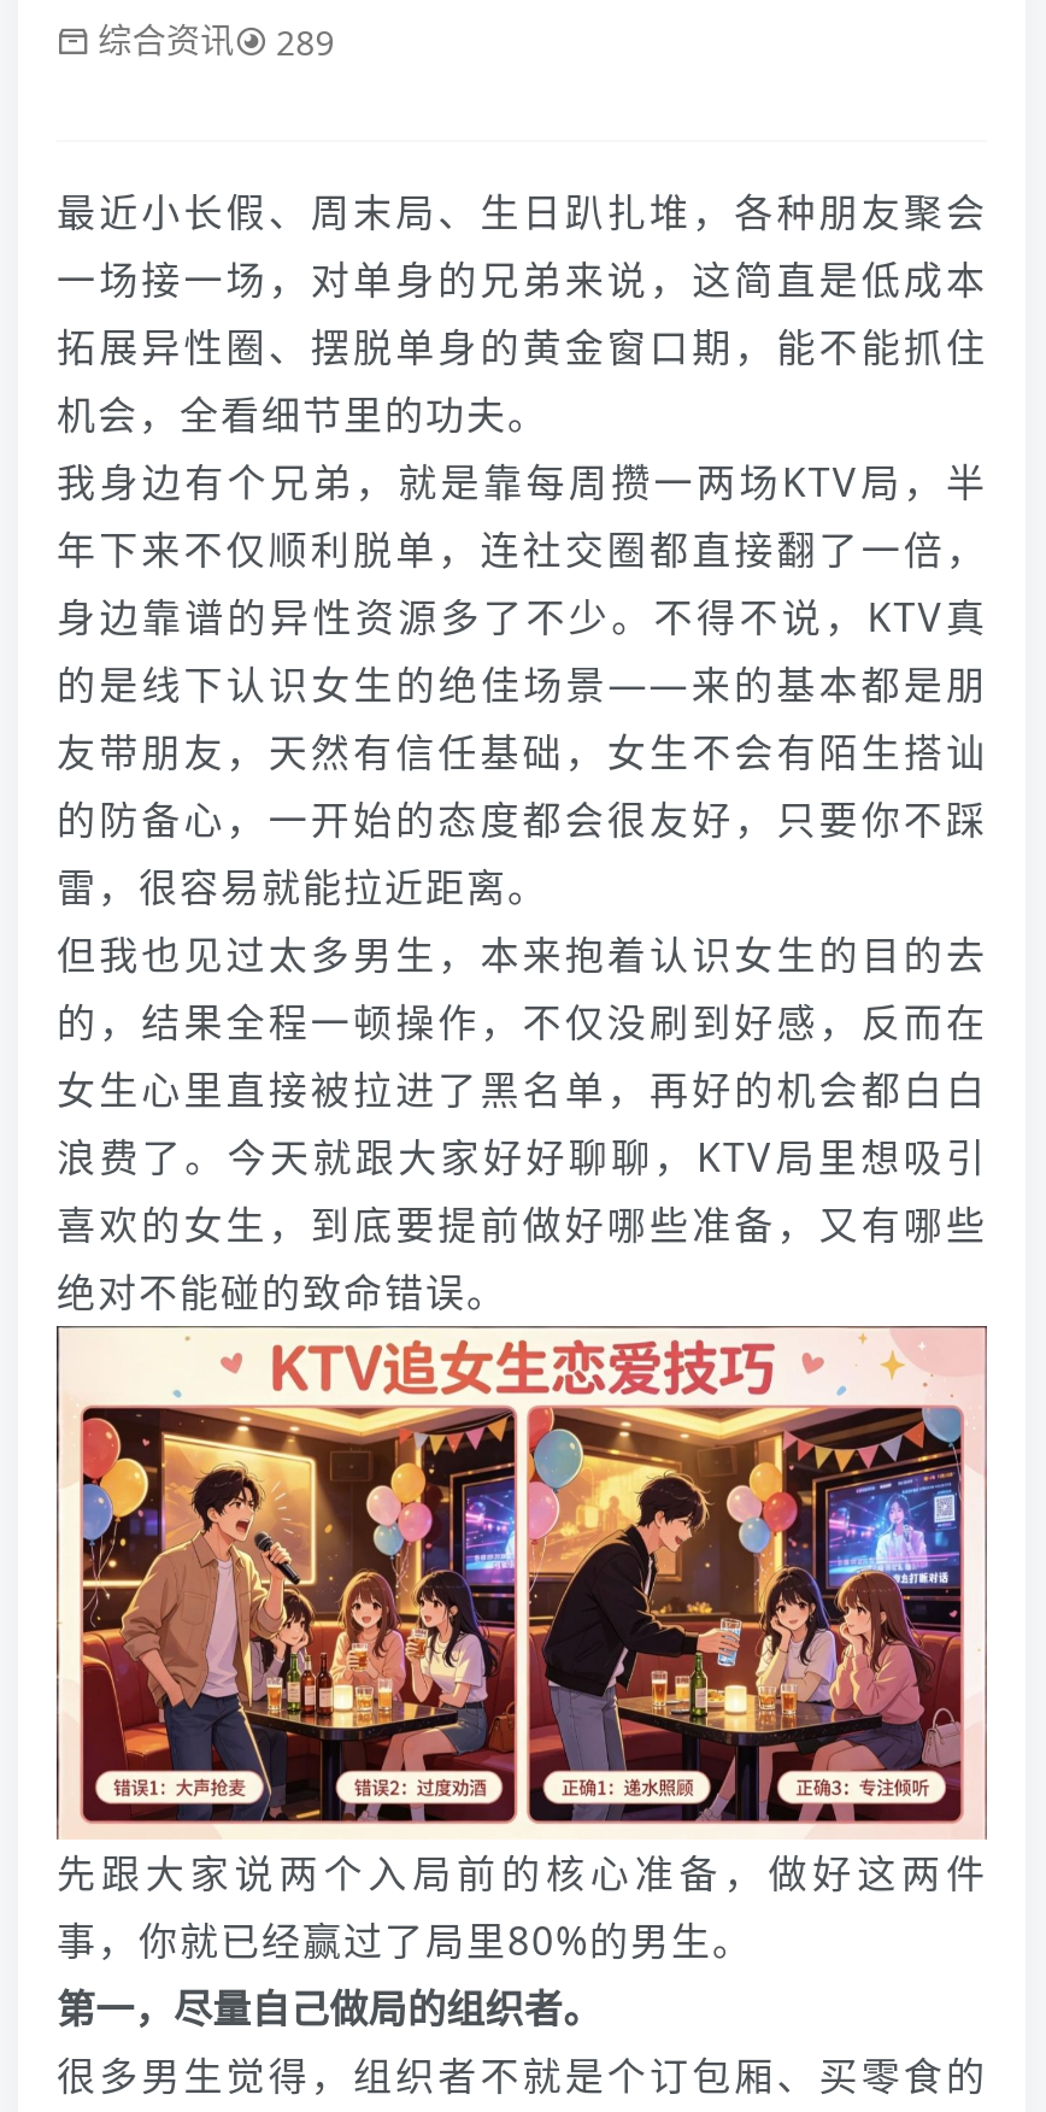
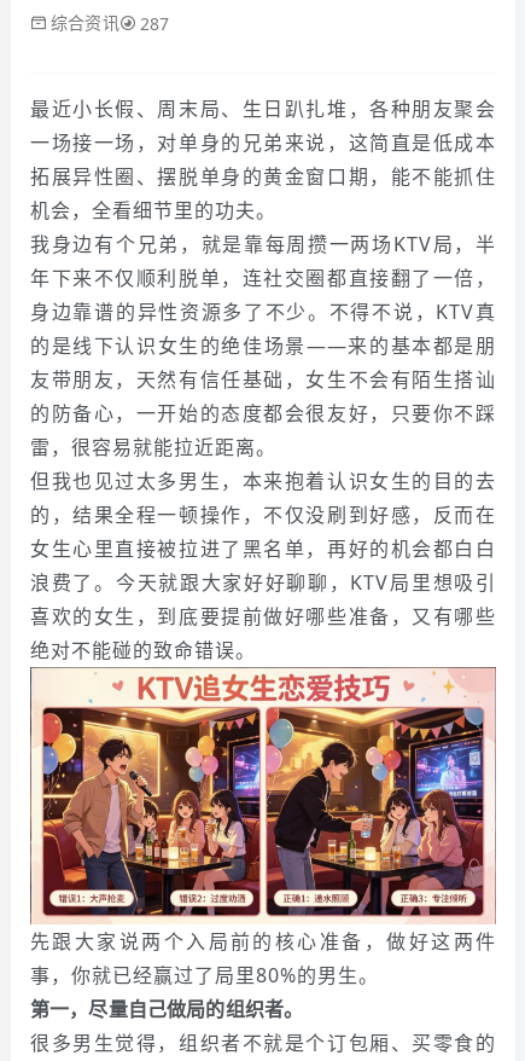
[98,17,335,64] 综合资讯 289 -> [51,11,170,34] 综合资讯 287

